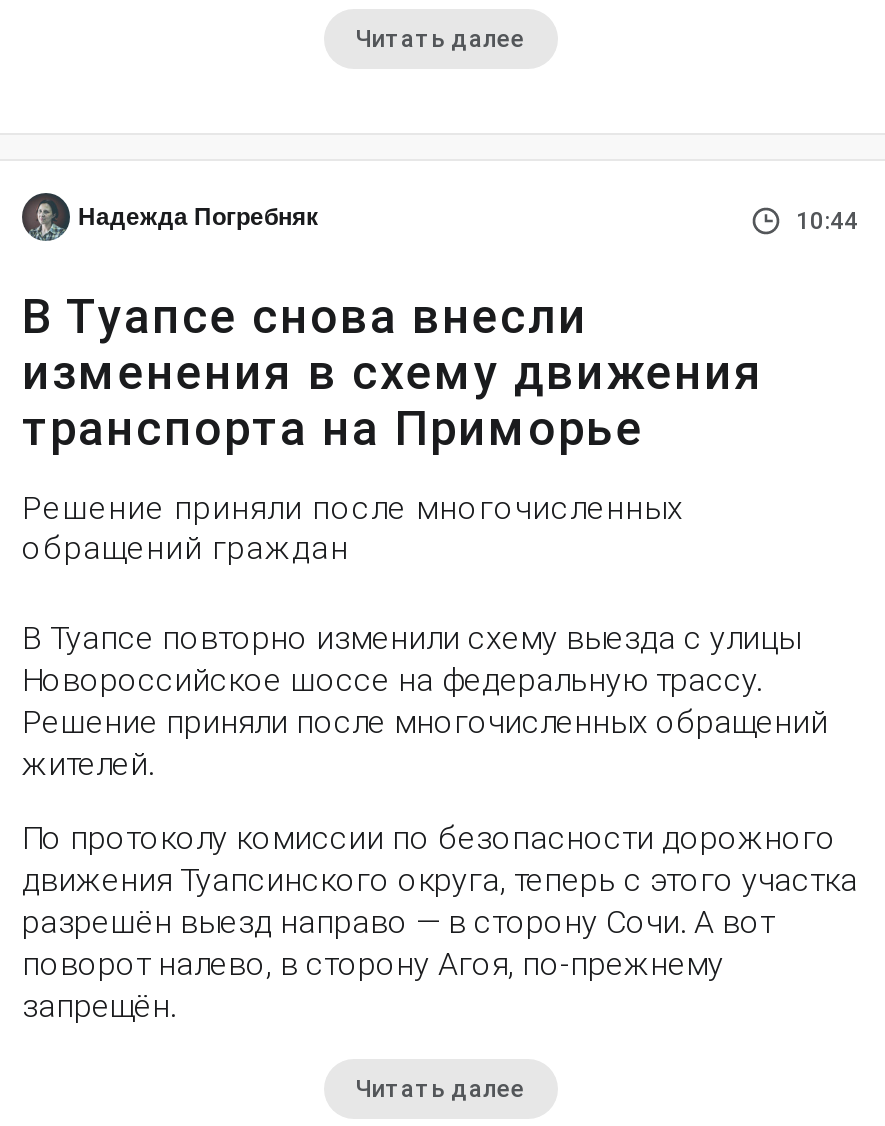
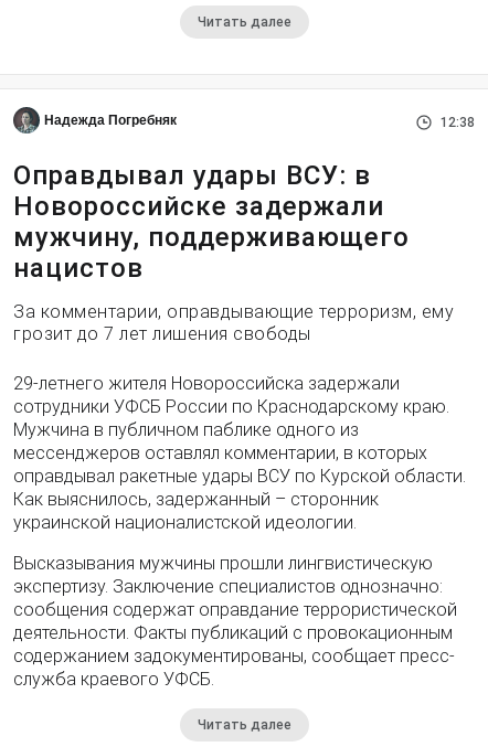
[796,207,858,235] 10:44 -> [441,115,475,130] 12:38
[22,289,764,457] В Туапсе снова внесли | изменения в схему движения | транспорта на Приморье -> [13,160,410,283] Оправдывал удары ВСУ: в | Новороссийске задержали | мужчину, поддерживающего | нацистов
[22,489,684,567] Решение приняли после многочисленных | обращений граждан -> [13,301,454,344] За комментарии, оправдывающие терроризм, ему | грозит до 7 лет лишения свободы
[22,619,828,783] В Туапсе повторно изменили схему выезда с улицы | Новороссийское шоссе на федеральную трассу. | Решение приняли после многочисленных обращений | жителей. -> [13,373,466,533] 29-летнего жителя Новороссийска задержали | сотрудники УФСБ России по Краснодарскому краю. | Мужчина в публичном паблике одного из | мессенджеров оставлял комментарии, в которых | оправдывал ракетные удары ВСУ по Курской области. | Как выяснилось, задержанный – сторонник | украинской националистской идеологии.
[22,819,858,1025] По протоколу комиссии по безопасности дорожного | движения Туапсинского округа, теперь с этого участка | разрешён выезд направо — в сторону Сочи. А вот | поворот налево, в сторону Агоя, по-прежнему | запрещён. -> [13,553,457,689] Высказывания мужчины прошли лингвистическую | экспертизу. Заключение специалистов однозначно: | сообщения содержат оправдание террористической | деятельности. Факты публикаций с провокационным | содержанием задокументированы, сообщает пресс- | служба краевого УФСБ.

